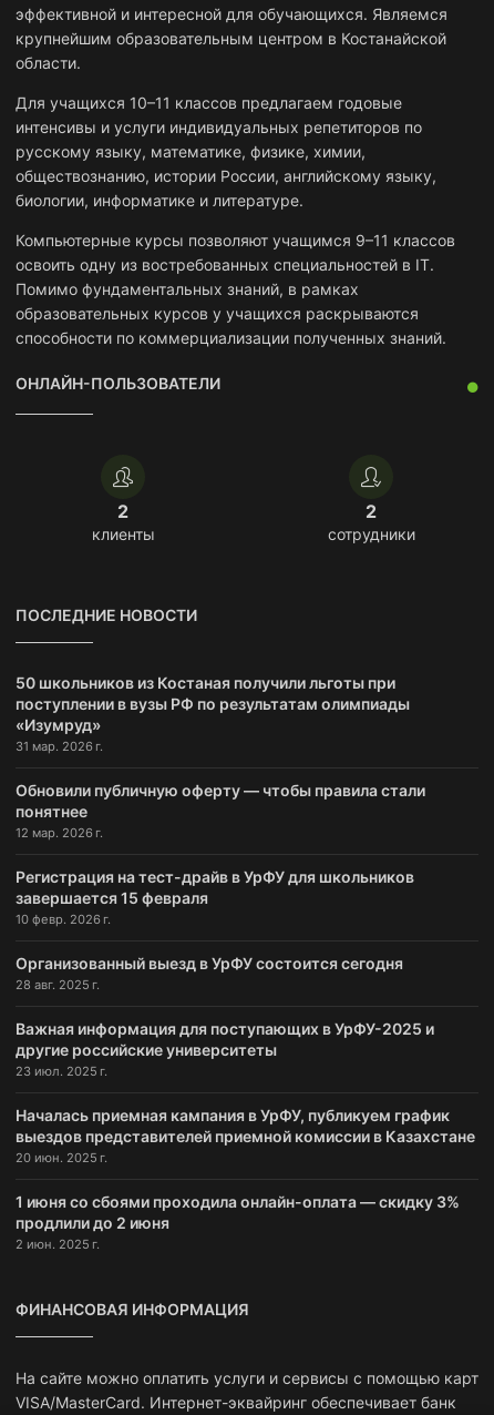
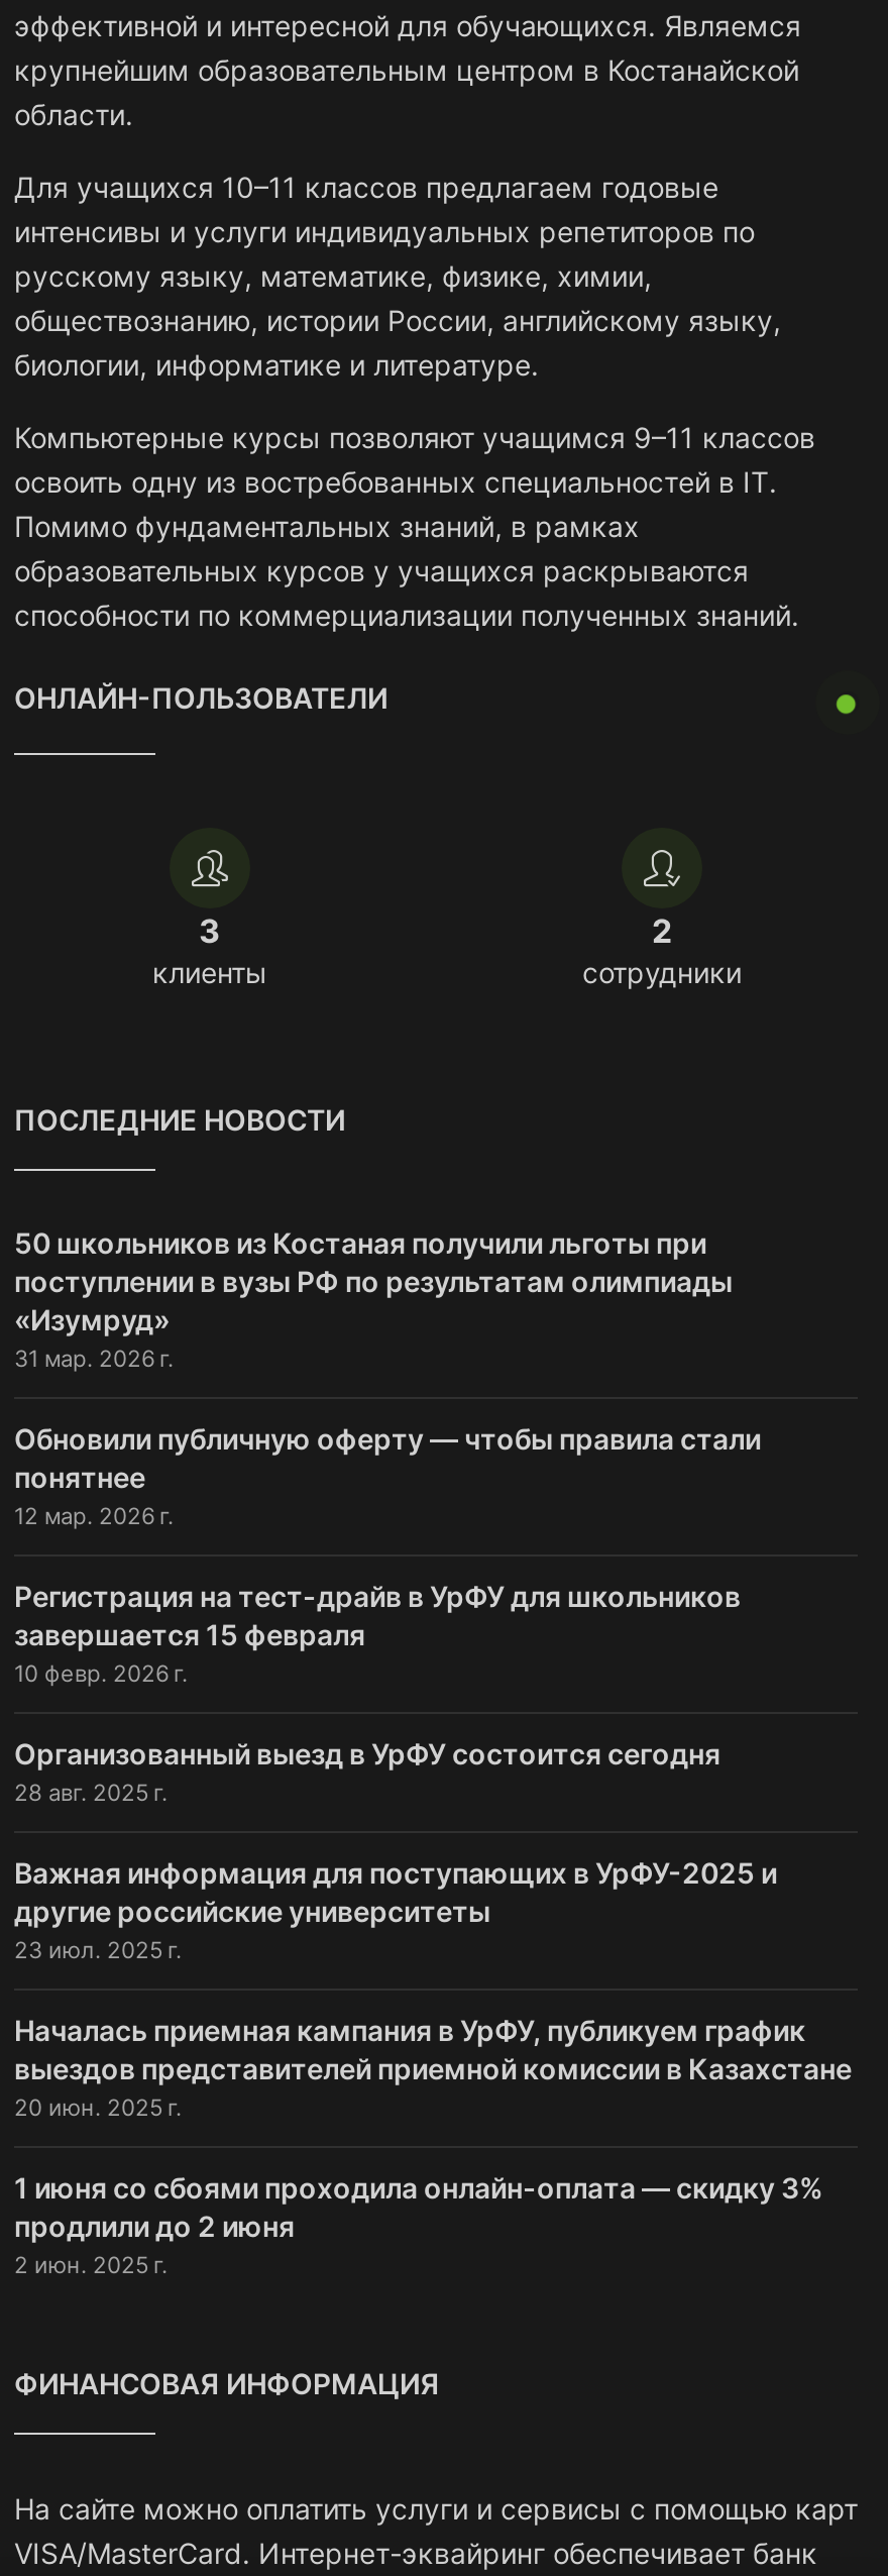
[117,500,128,522] 2 -> [199,910,221,951] 3

